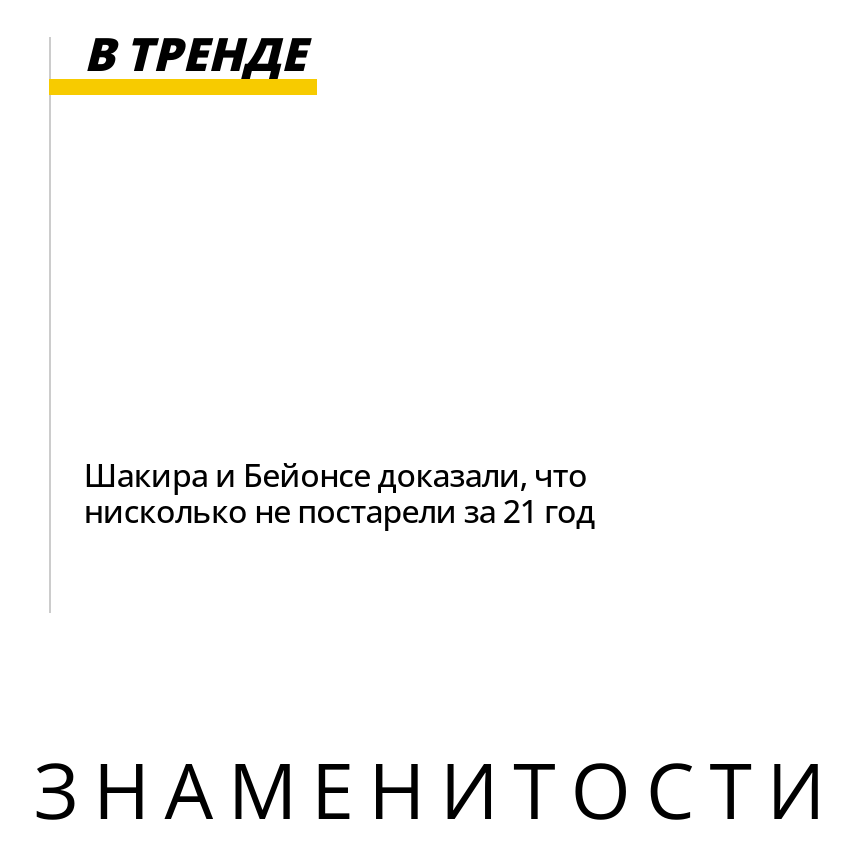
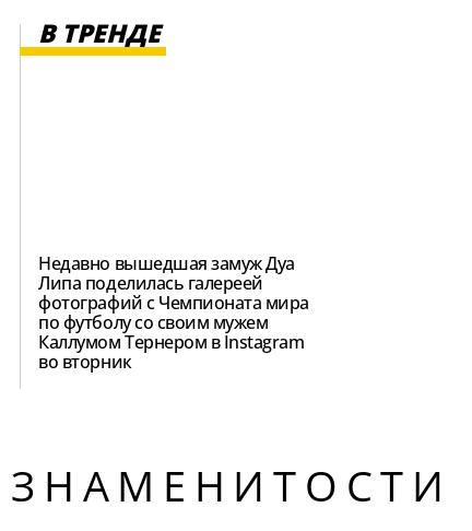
[84,453,595,533] Шакира и Бейонсе доказали, что | нисколько не постарели за 21 год -> [39,251,309,374] Недавно вышедшая замуж Дуа | Липа поделилась галереей | фотографий с Чемпионата мира | по футболу со своим мужем | Каллумом Тернером в Instagram | во вторник

